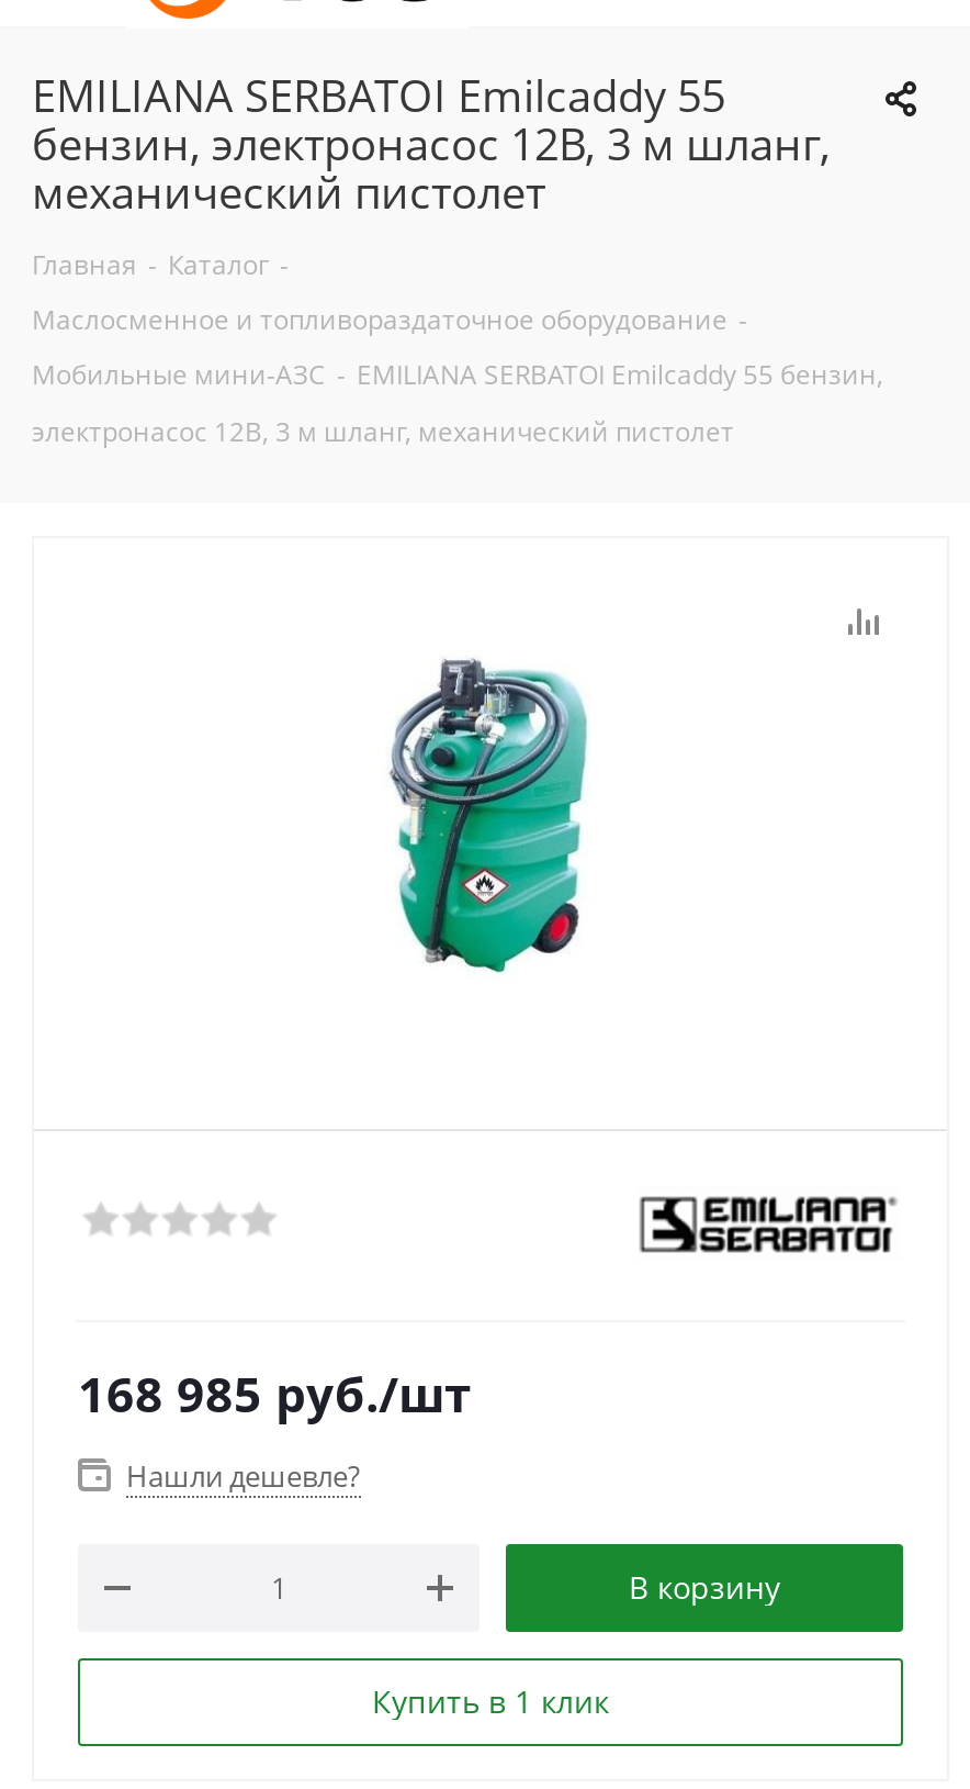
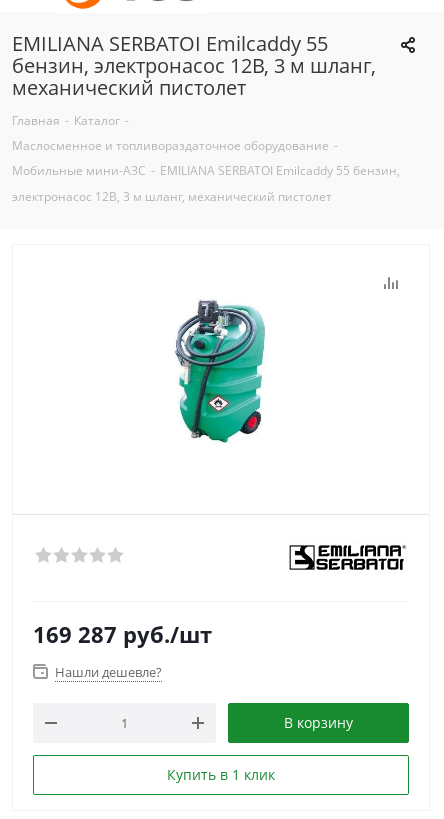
[78,1360,471,1425] 168 985 руб./шт -> [33,619,212,649] 169 287 руб./шт

